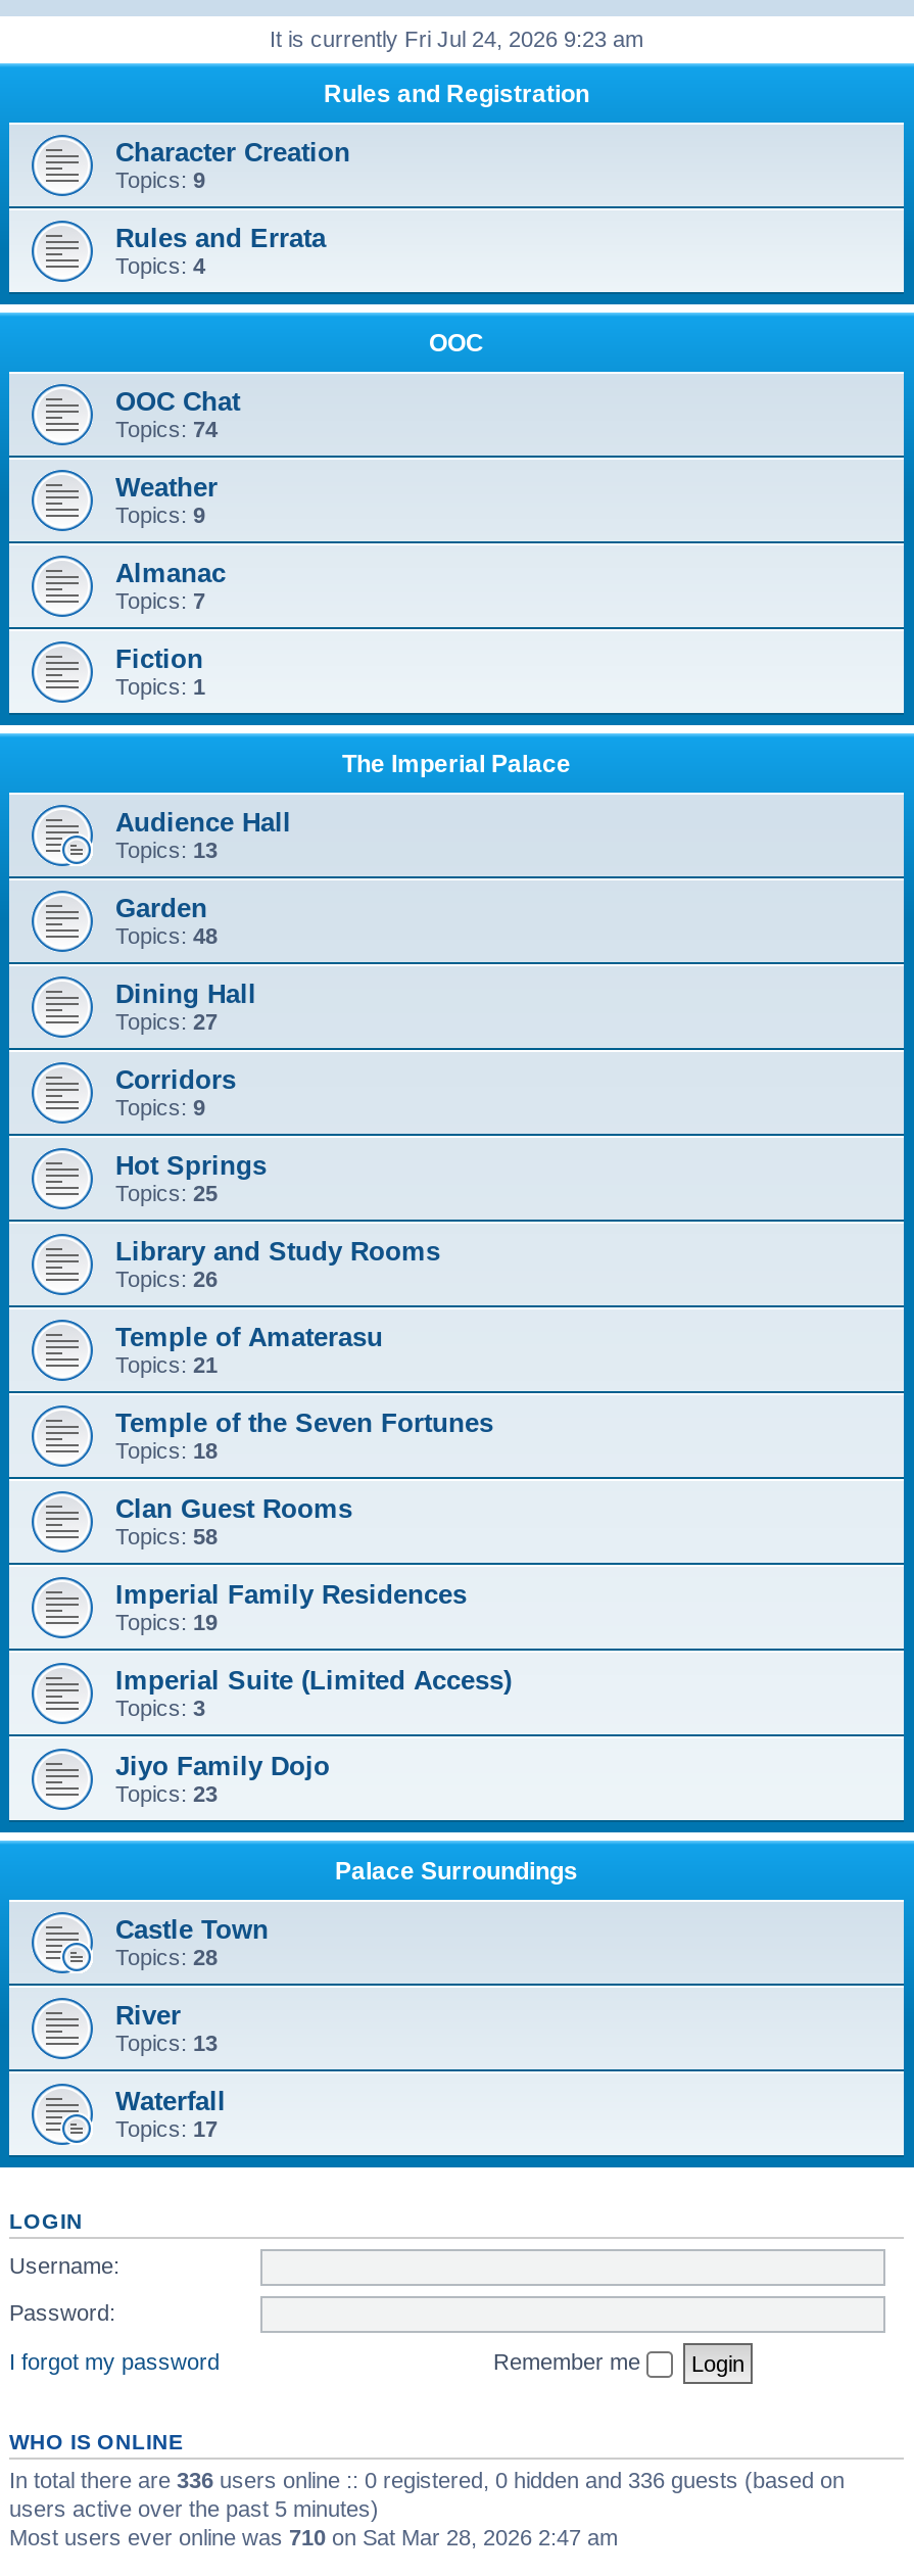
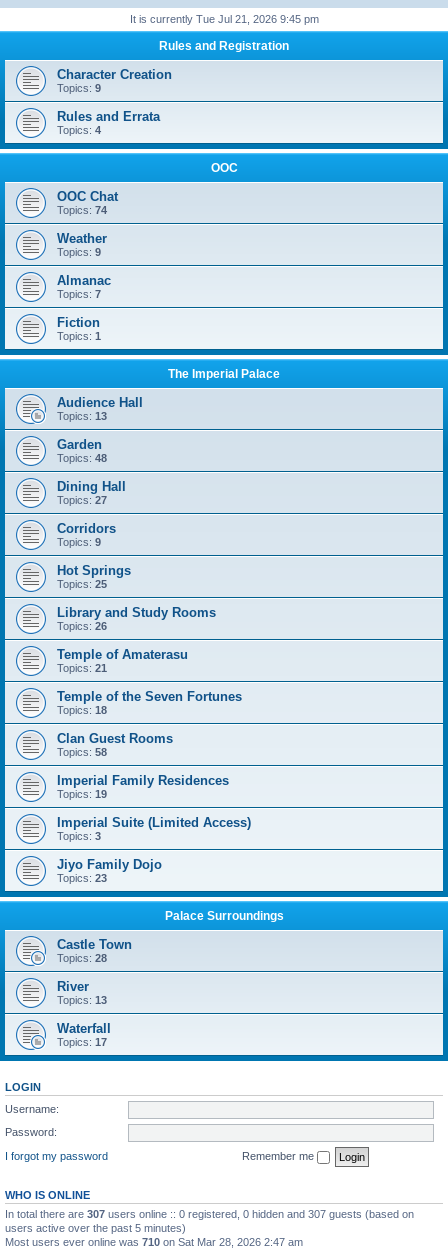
[270,27,643,51] It is currently Fri Jul 24, 2026 9:23 am -> [129,13,318,25] It is currently Tue Jul 21, 2026 9:45 pm
[9,2467,845,2491] In total there are 336 users online :: 0 registered, 0 hidden and 336 guests (based on -> [5,1207,414,1219] In total there are 307 users online :: 0 registered, 0 hidden and 307 guests (based on

